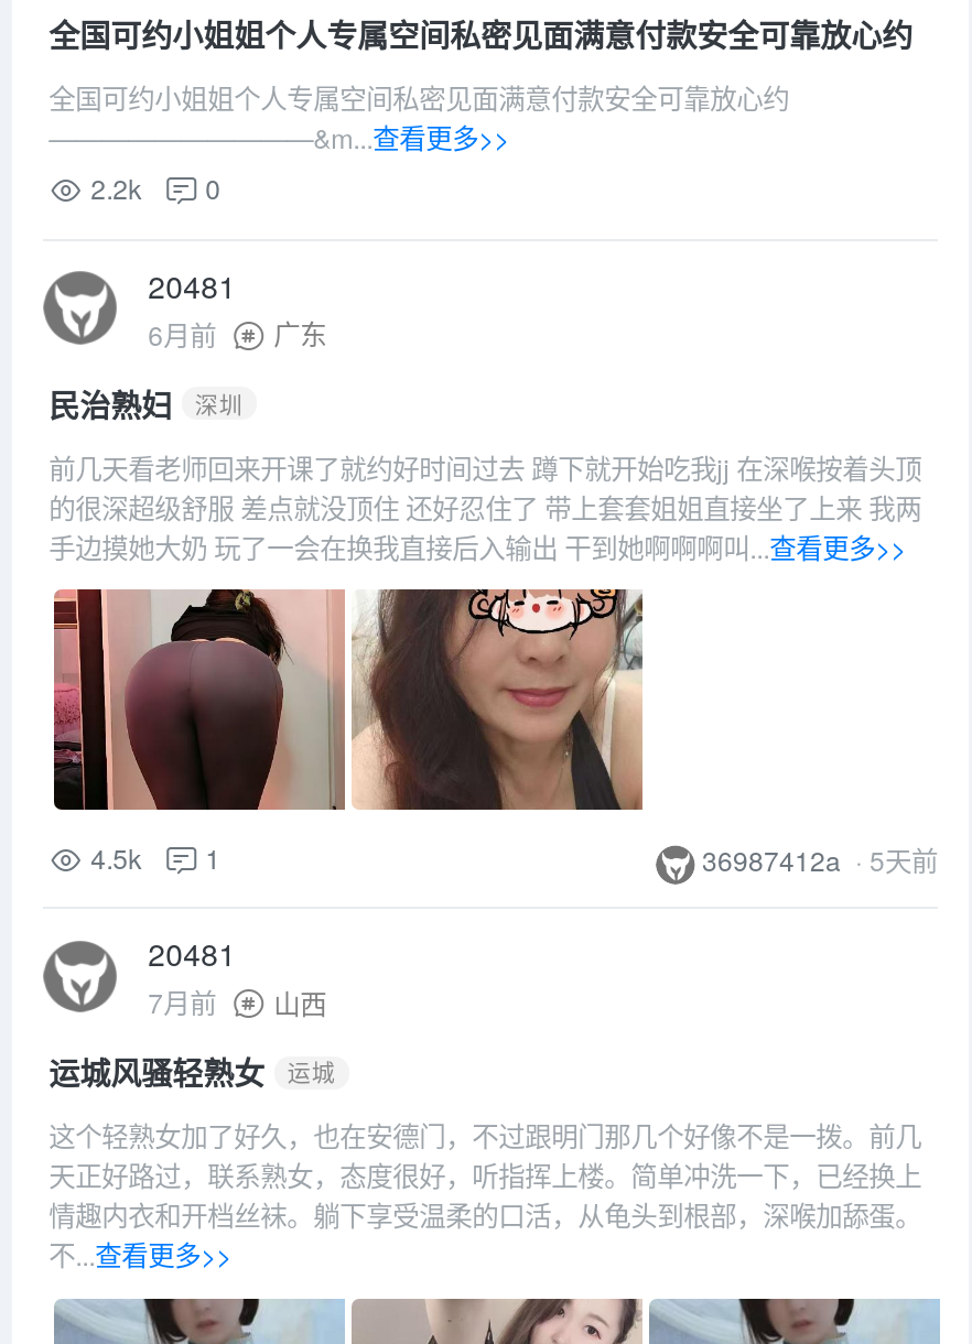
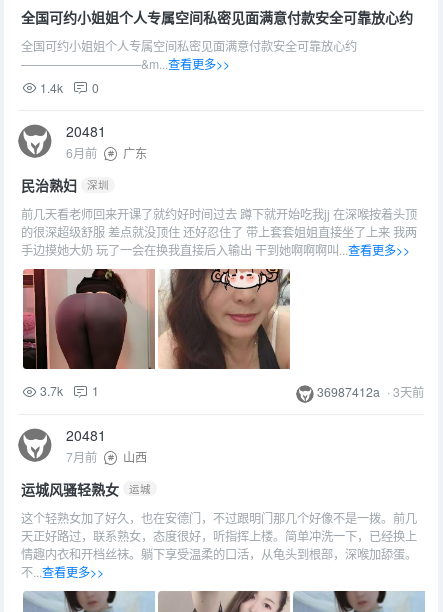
[84,169,221,207] 2.2k 0 -> [37,79,99,96] 1.4k 0
[84,838,221,876] 4.5k 1 -> [37,382,99,399] 3.7k 1
[702,841,938,878] 36987412a · 5天前 -> [317,383,424,400] 36987412a · 3天前

